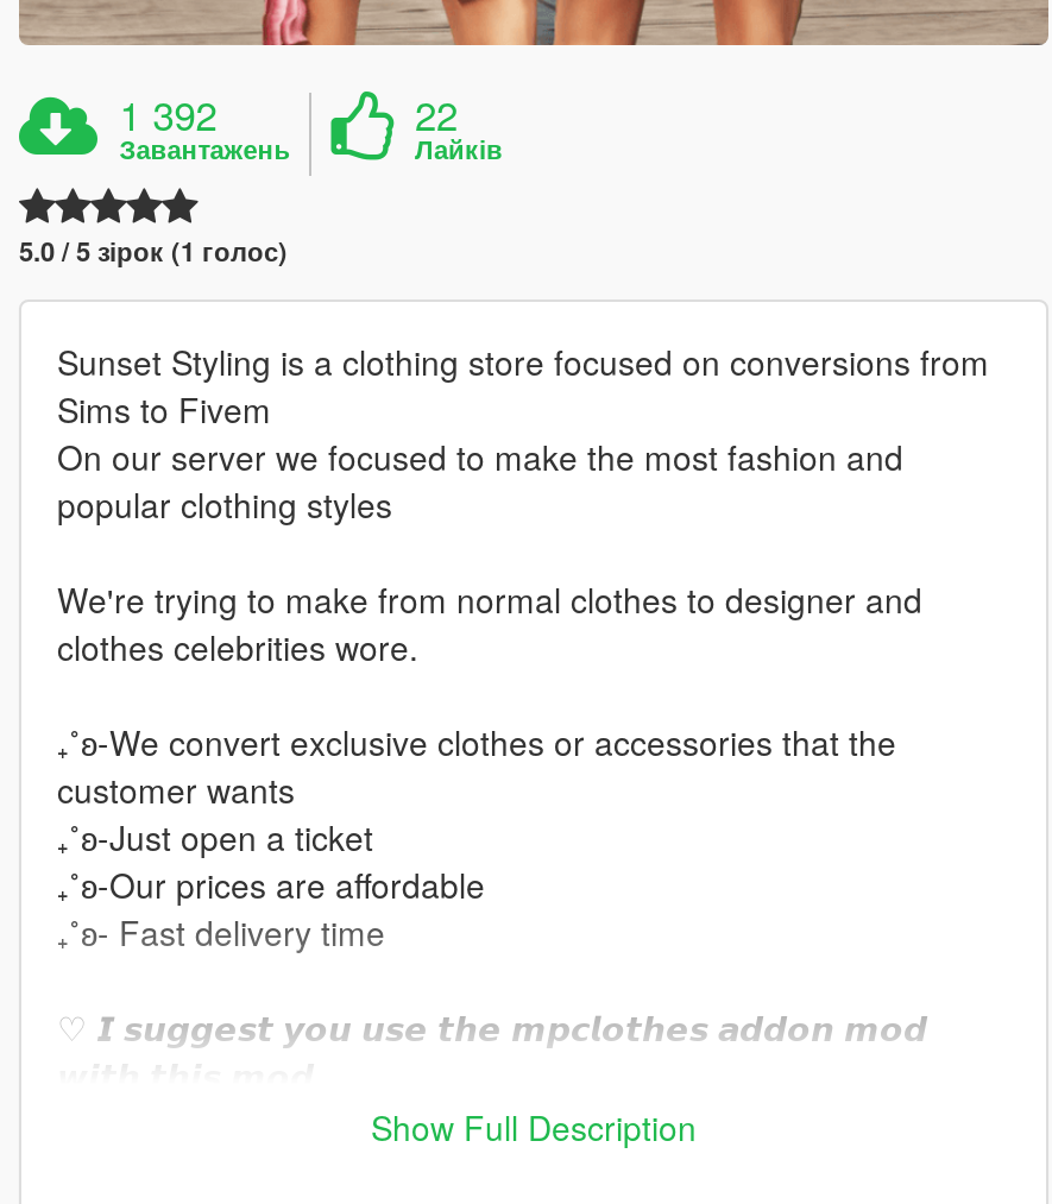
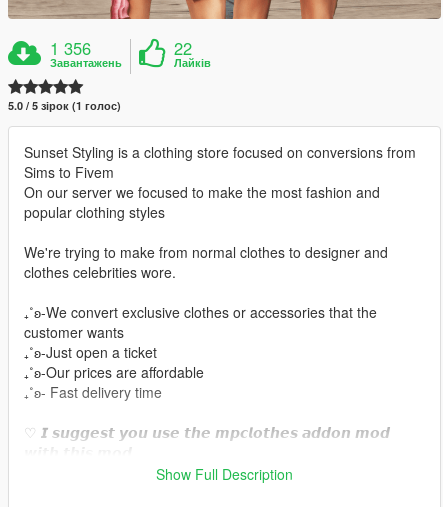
[119,85,217,142] 1 392 -> [50,36,91,60] 1 356

